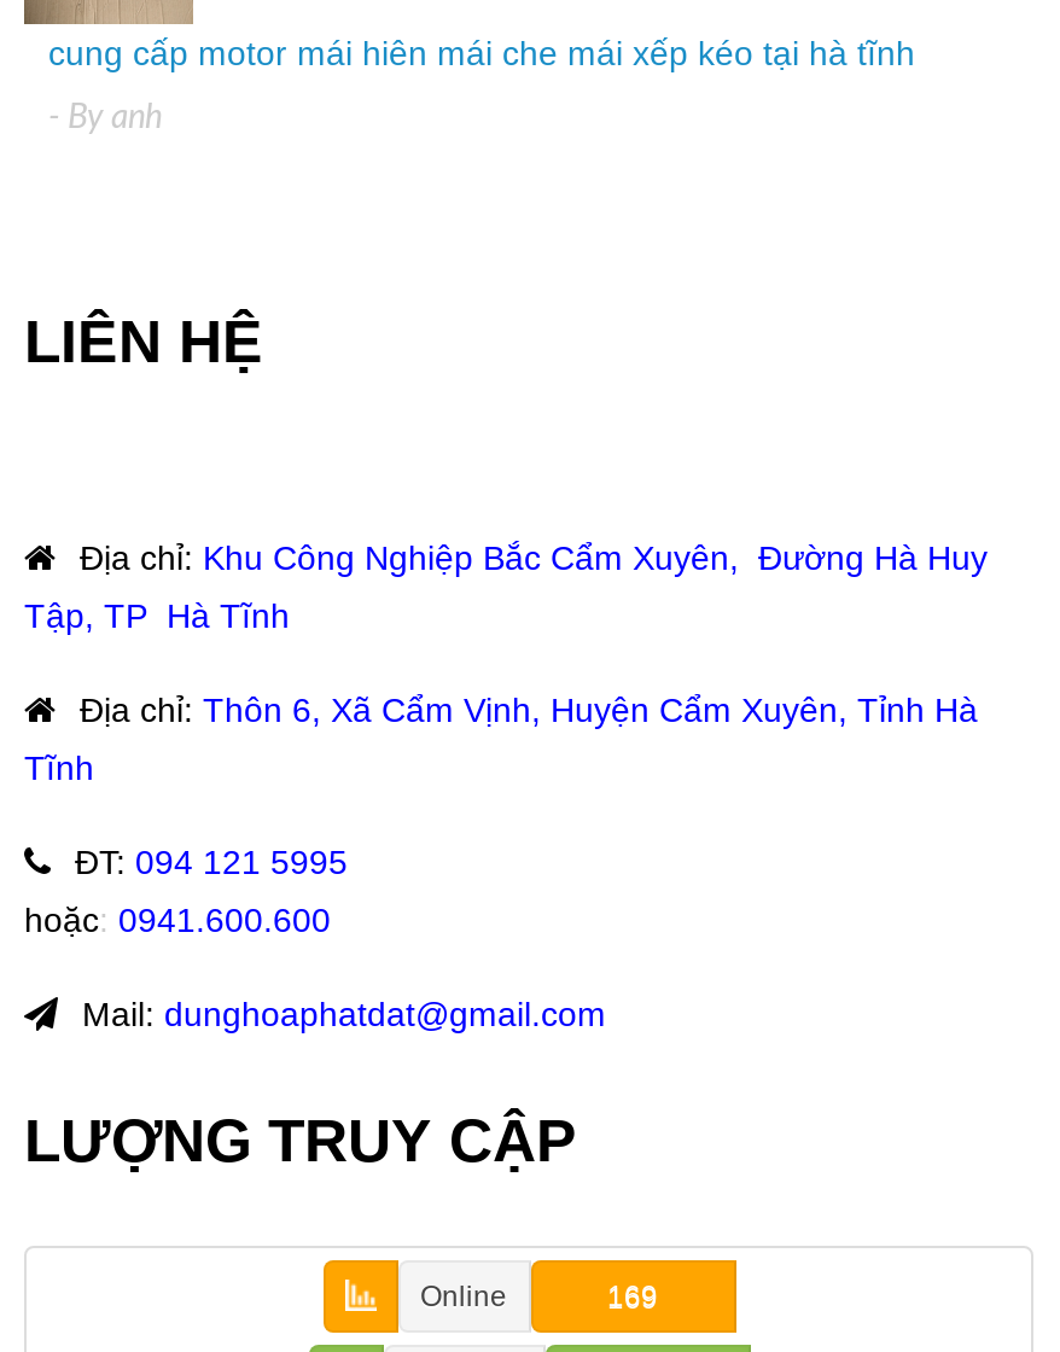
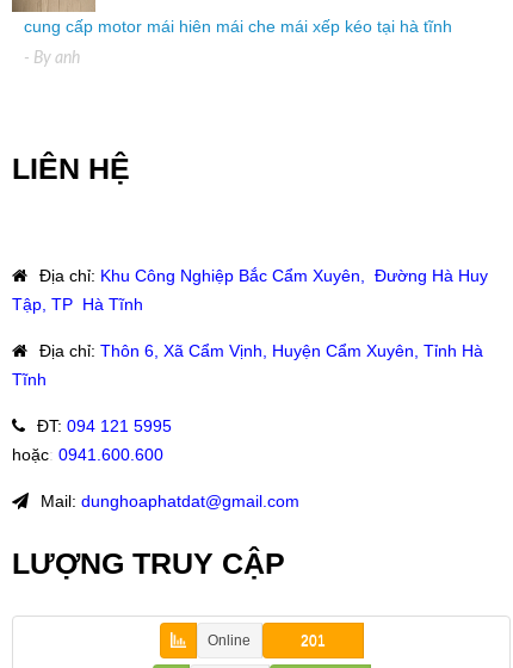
[607,1281,658,1314] 169 -> [300,633,325,649] 201

